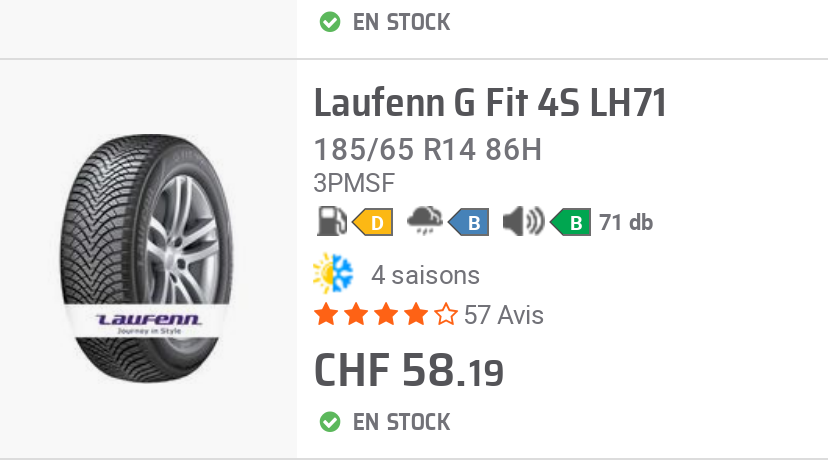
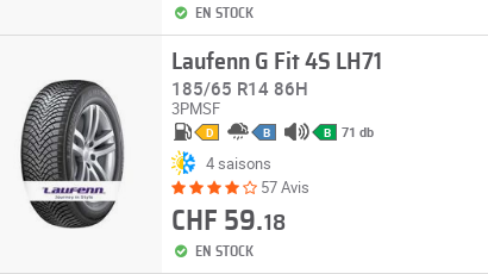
[313,348,505,396] CHF 58.19 -> [171,207,286,236] CHF 59.18

